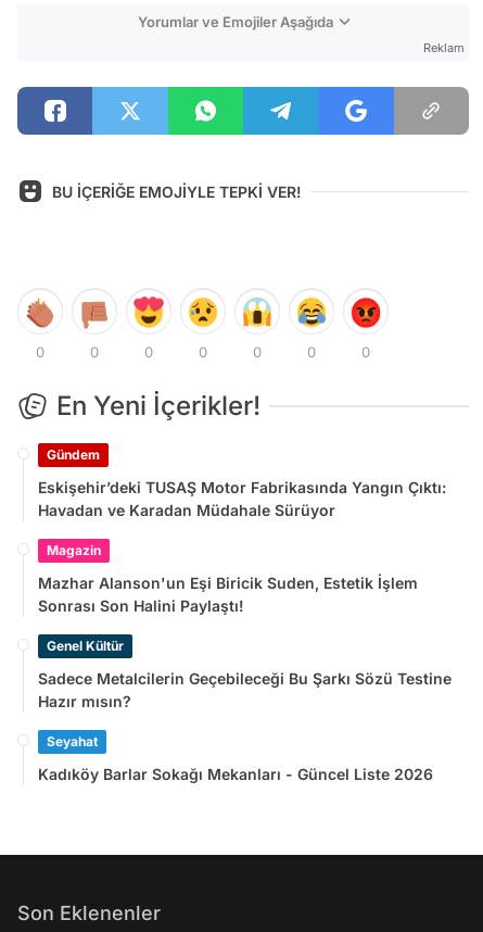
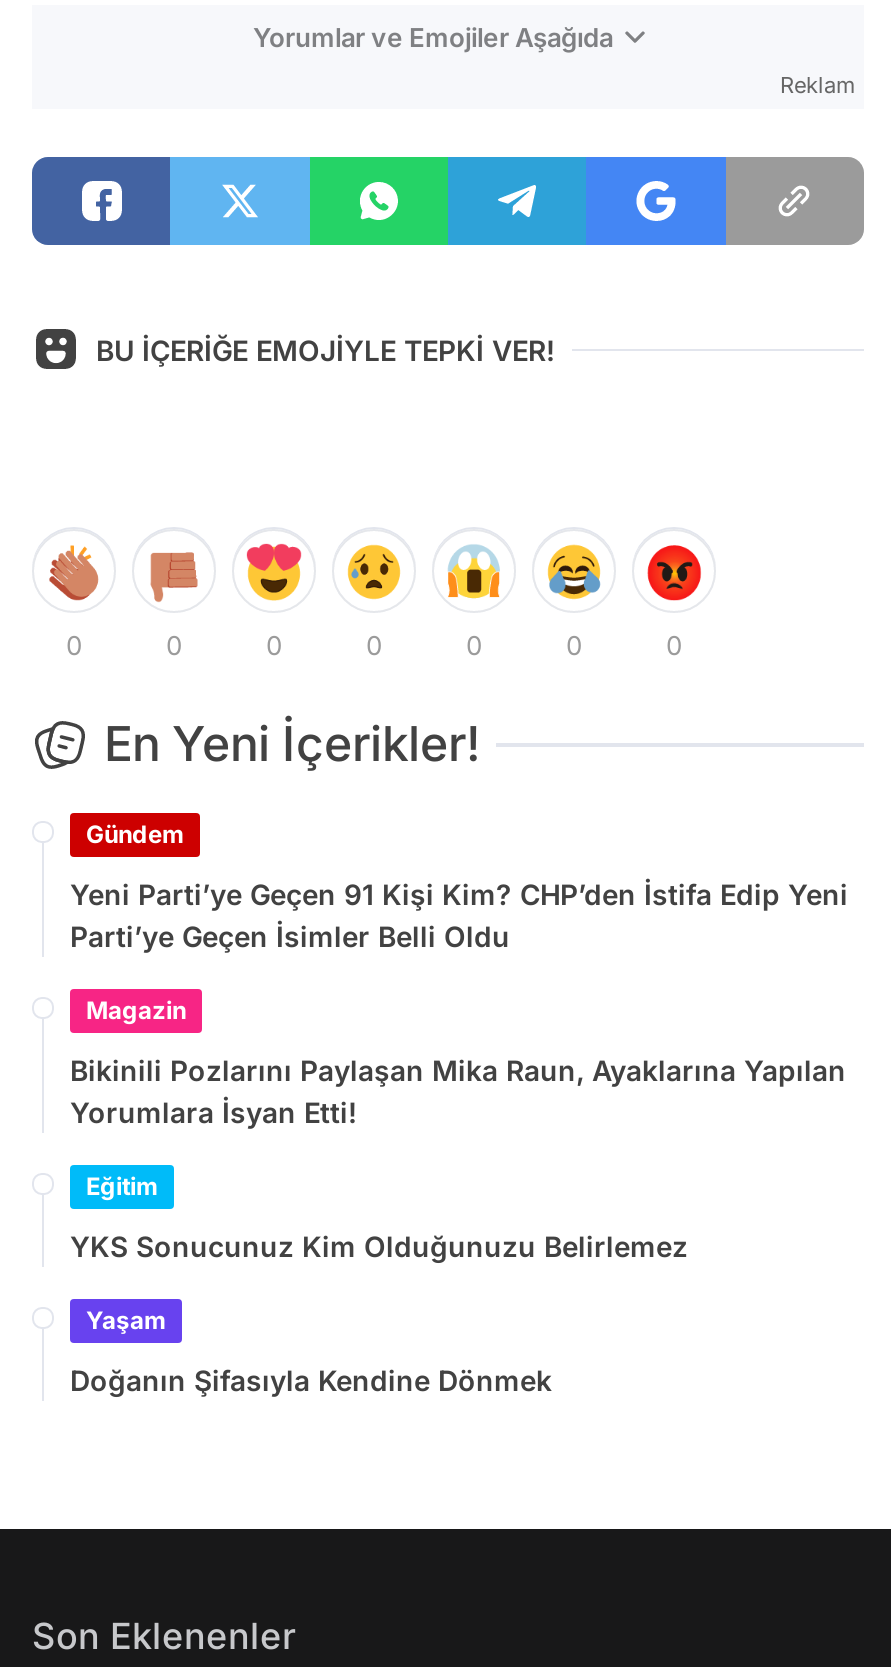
[38,478,446,520] Eskişehir’deki TUSAŞ Motor Fabrikasında Yangın Çıktı: | Havadan ve Karadan Müdahale Sürüyor -> [70,878,848,954] Yeni Parti’ye Geçen 91 Kişi Kim? CHP’den İstifa Edip Yeni | Parti’ye Geçen İsimler Belli Oldu
[38,574,418,615] Mazhar Alanson'un Eşi Biricik Suden, Estetik İşlem | Sonrası Son Halini Paylaştı! -> [70,1054,846,1130] Bikinili Pozlarını Paylaşan Mika Raun, Ayaklarına Yapılan | Yorumlara İsyan Etti!
[47,638,124,654] Genel Kültür -> [86,1172,158,1202] Eğitim
[38,670,452,711] Sadece Metalcilerin Geçebileceği Bu Şarkı Sözü Testine | Hazır mısın? -> [70,1230,688,1264] YKS Sonucunuz Kim Olduğunuzu Belirlemez
[47,734,98,750] Seyahat -> [86,1306,166,1336] Yaşam
[38,765,433,784] Kadıköy Barlar Sokağı Mekanları - Güncel Liste 2026 -> [70,1364,552,1398] Doğanın Şifasıyla Kendine Dönmek

